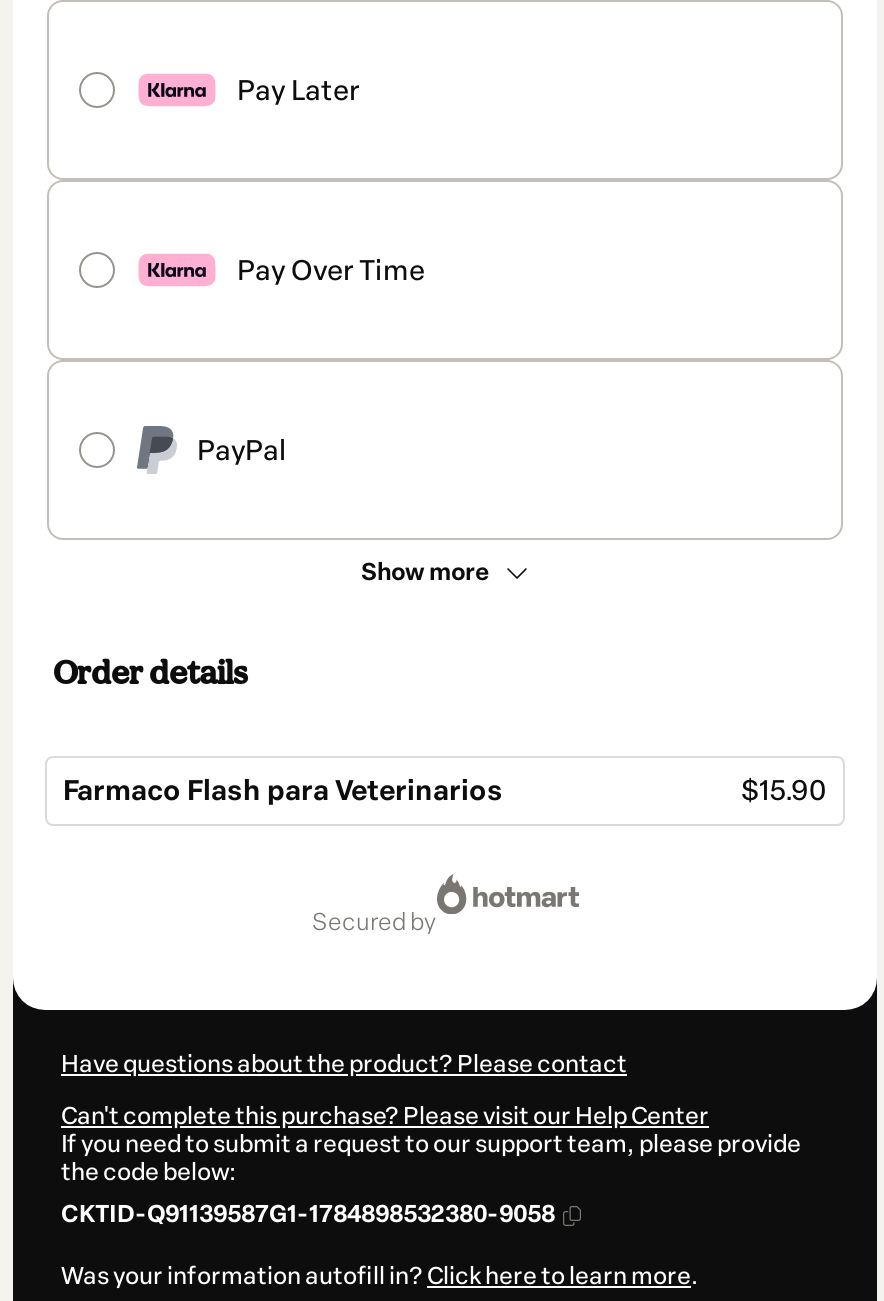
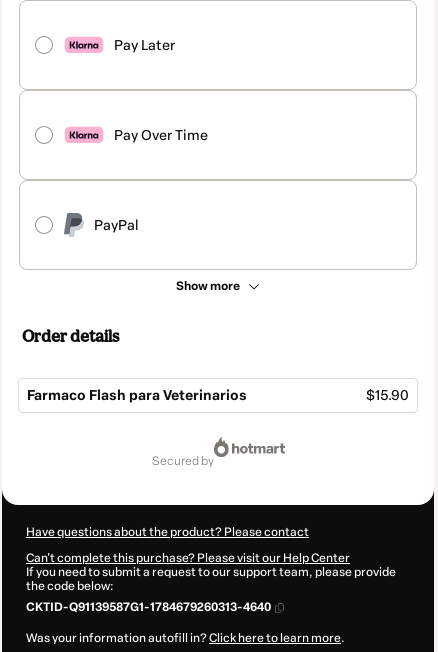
[61,1201,555,1229] CKTID-Q91139587G1-1784898532380-9058 -> [26,600,271,614] CKTID-Q91139587G1-1784679260313-4640

